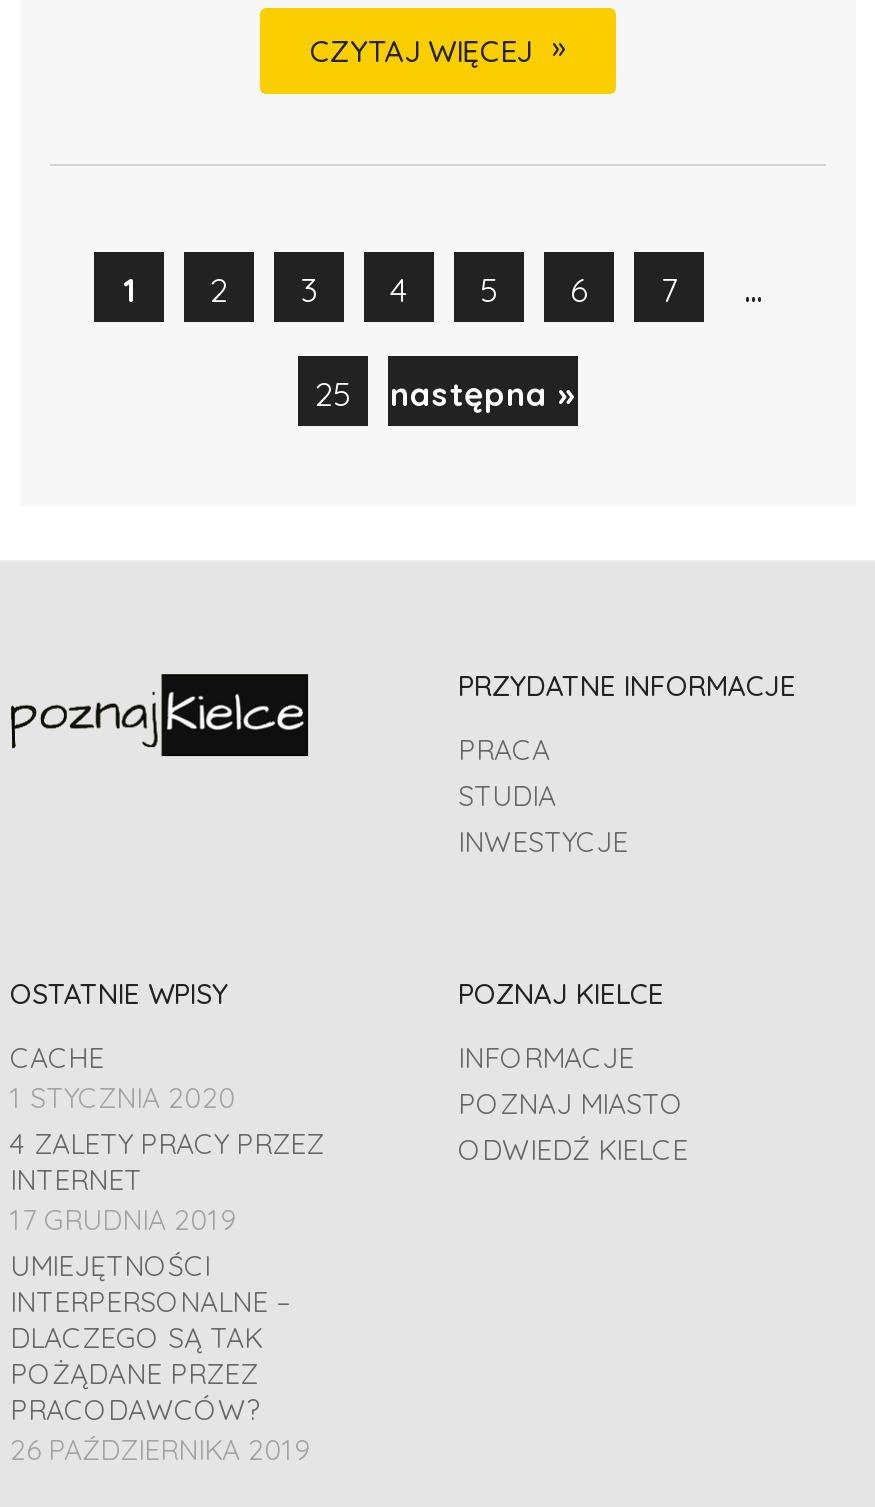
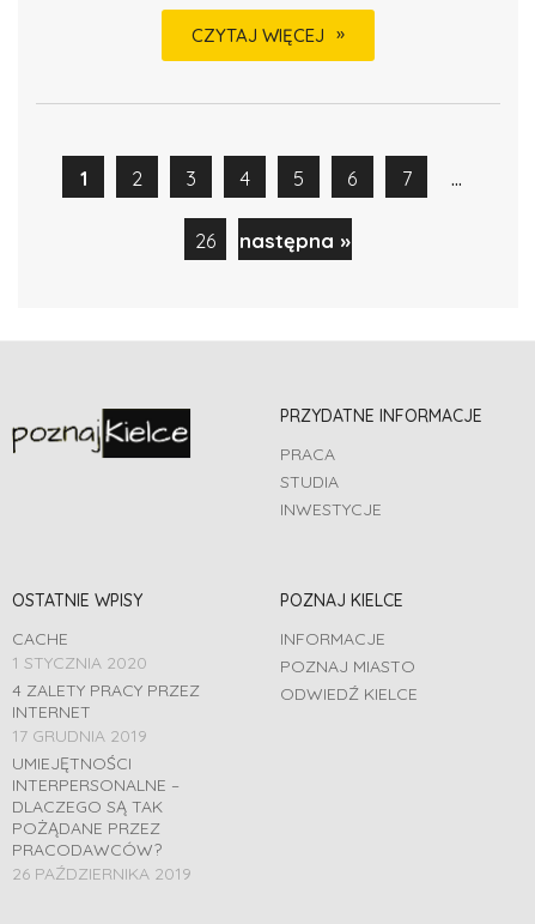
[315,371,576,413] 25 następna » -> [194,227,351,252] 26 następna »

